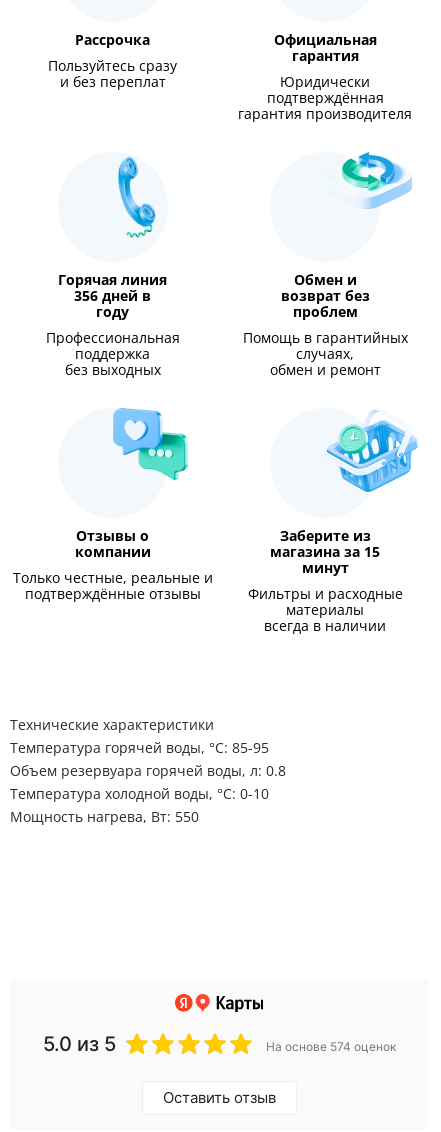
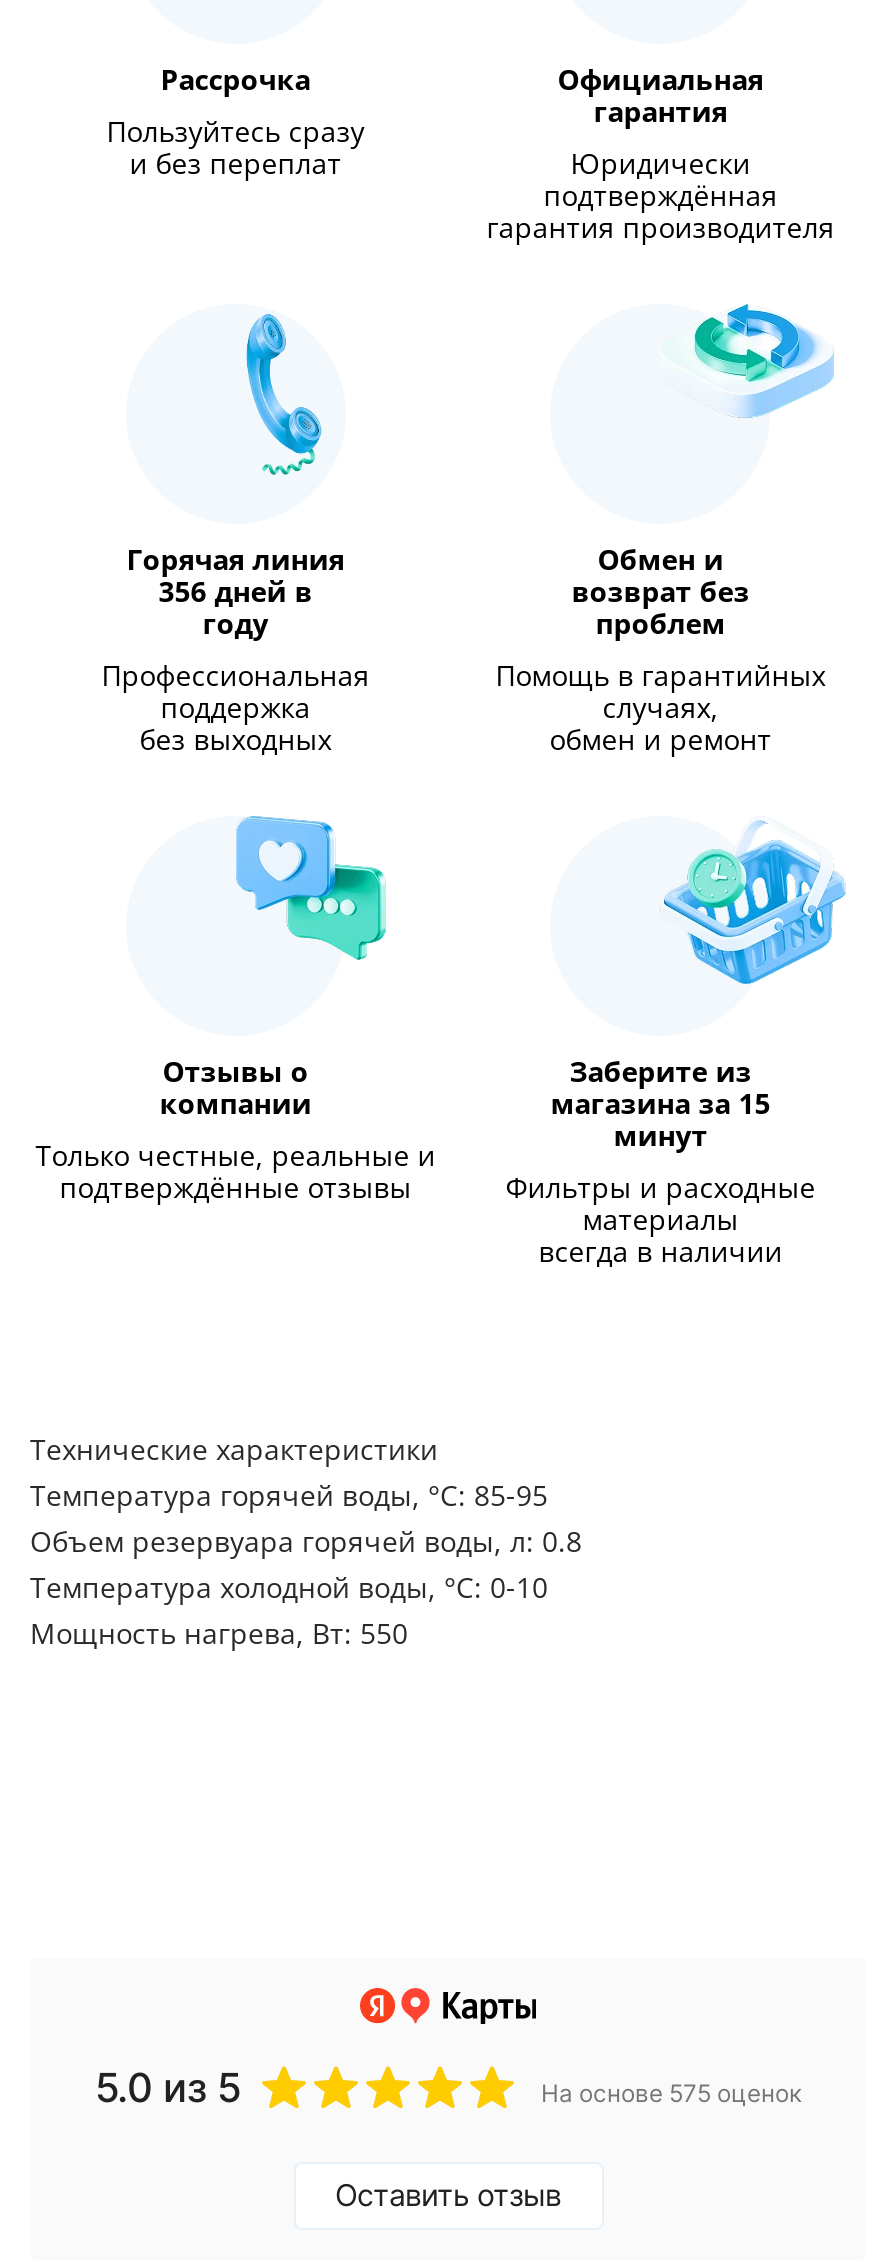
[265,1039,395,1054] На основе 574 оценок -> [541,2078,801,2108] На основе 575 оценок

